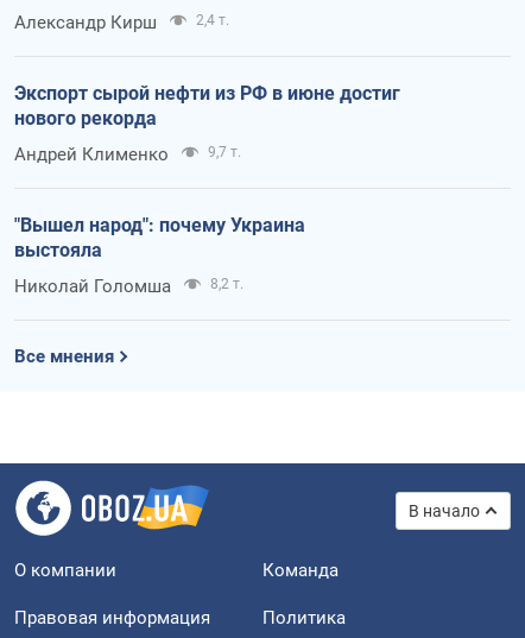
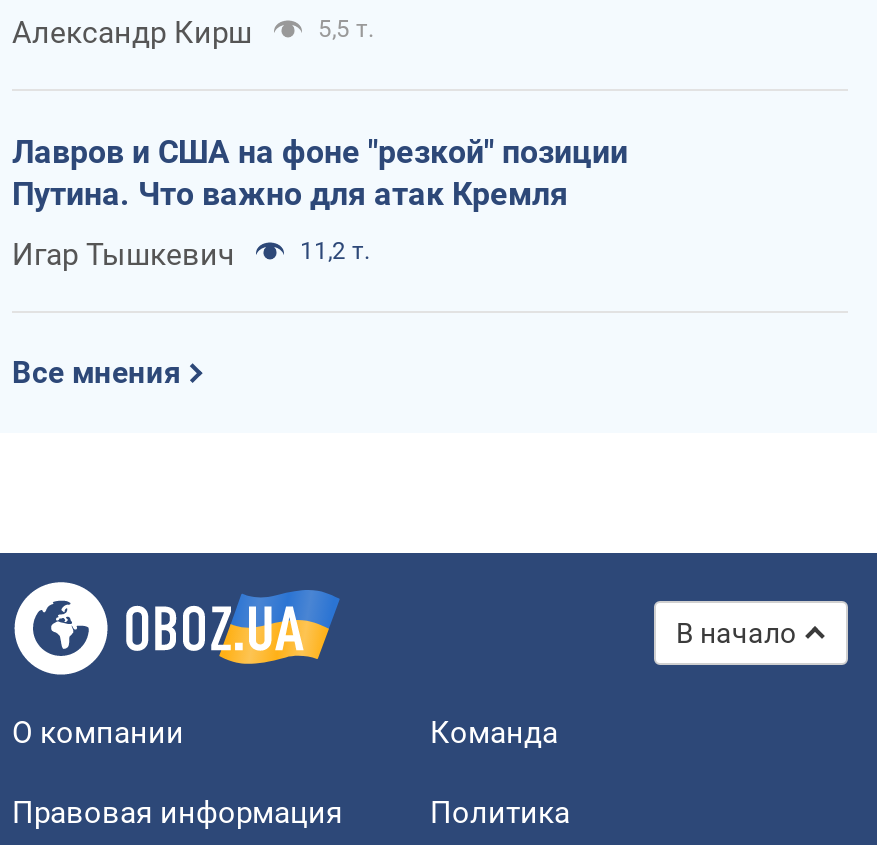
[14,12,400,297] 2,4 т. | Экспорт сырой нефти из РФ в июне достиг | нового рекорда | Андрей Клименко | 9,7 т. | "Вышел народ": почему Украина | выстояла | Николай Голомша | 8,2 т. -> [12,14,628,272] 5,5 т. | Лавров и США на фоне "резкой" позиции | Путина. Что важно для атак Кремля | Игар Тышкевич | 11,2 т.

